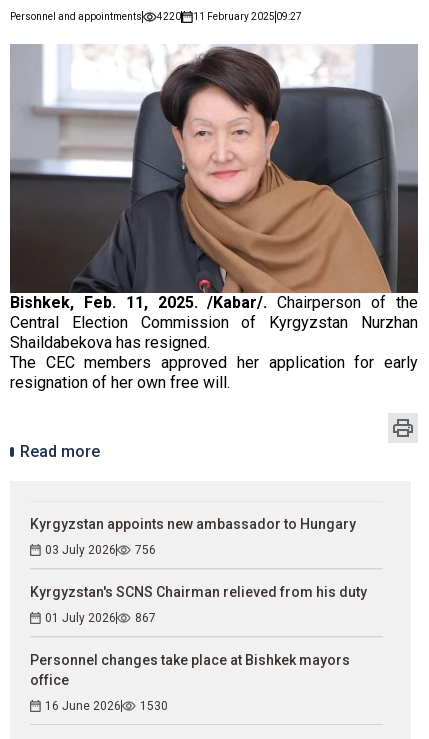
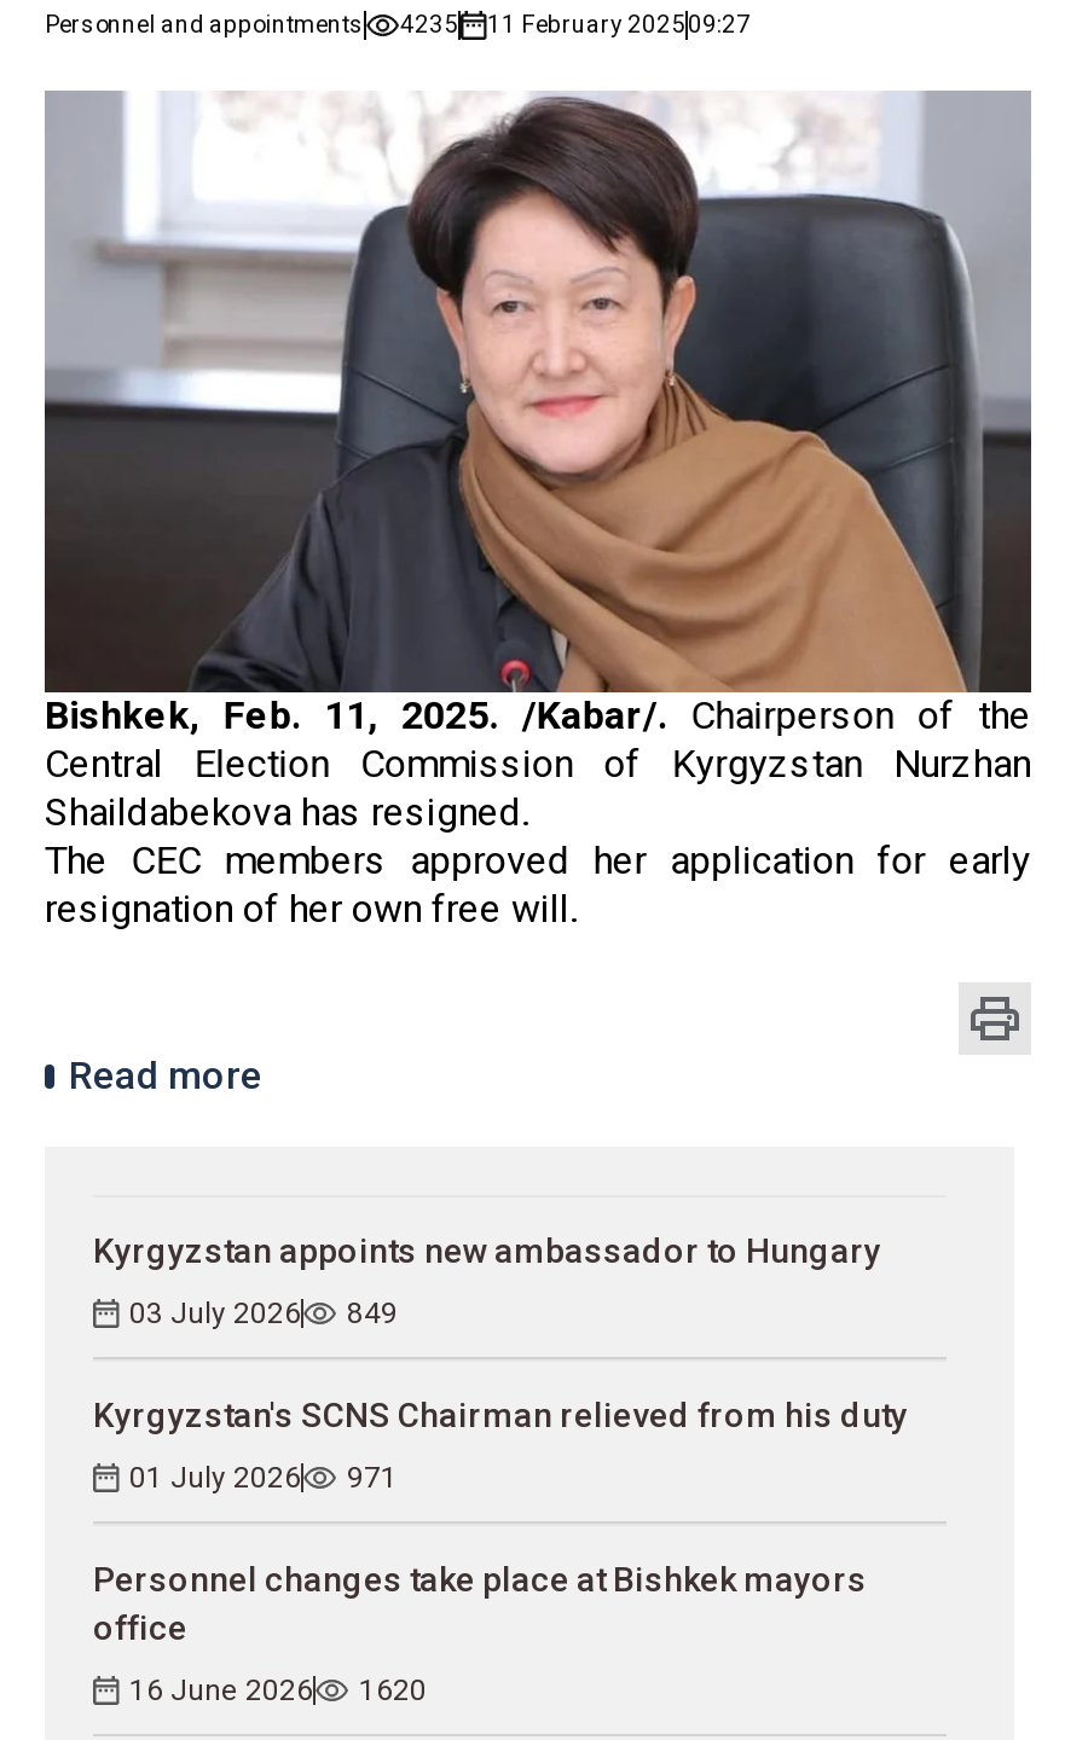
[10,11,302,22] Personnel and appointments 4220 11 February 202509:27 -> [45,11,751,38] Personnel and appointments 4235 11 February 202509:27
[45,543,156,557] 03 July 2026 756 -> [129,1297,398,1330] 03 July 2026 849
[45,611,156,625] 01 July 2026 867 -> [129,1461,398,1495] 01 July 2026 971
[45,699,168,713] 16 June 2026 1530 -> [129,1674,427,1707] 16 June 2026 1620

